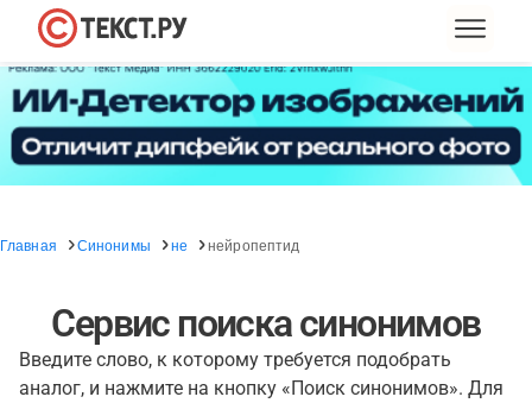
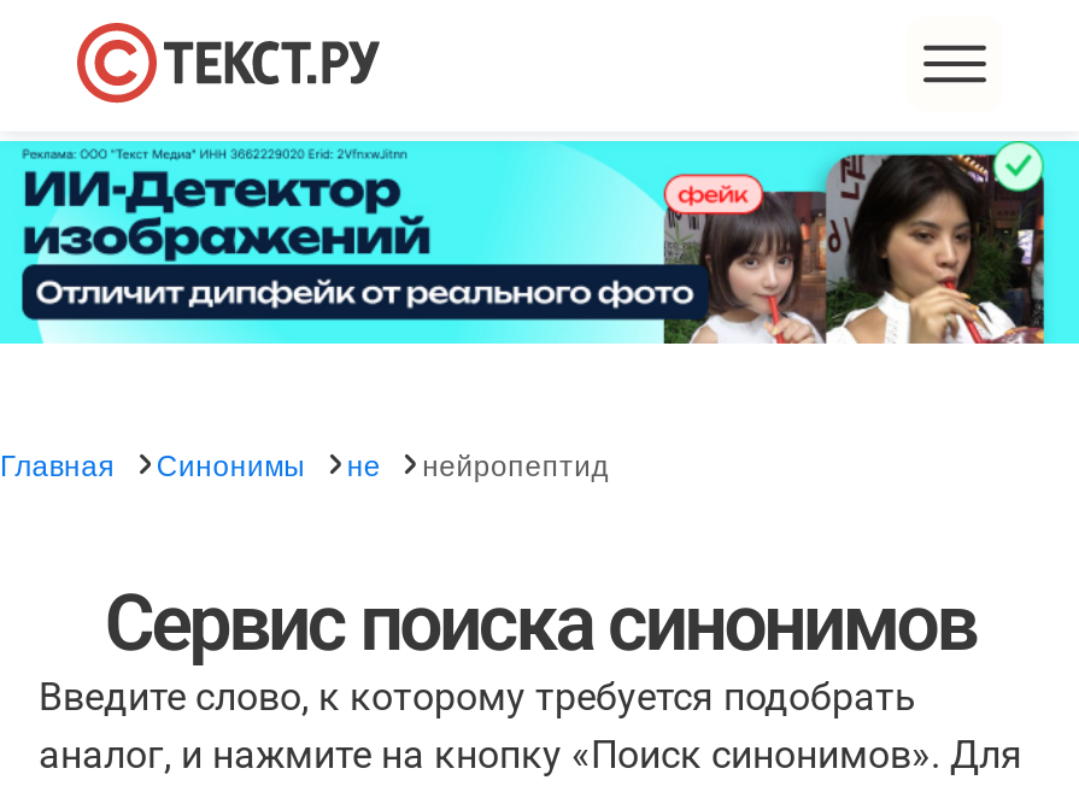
[4,65,525,187] [image] -> [7,141,1059,346] [image]

